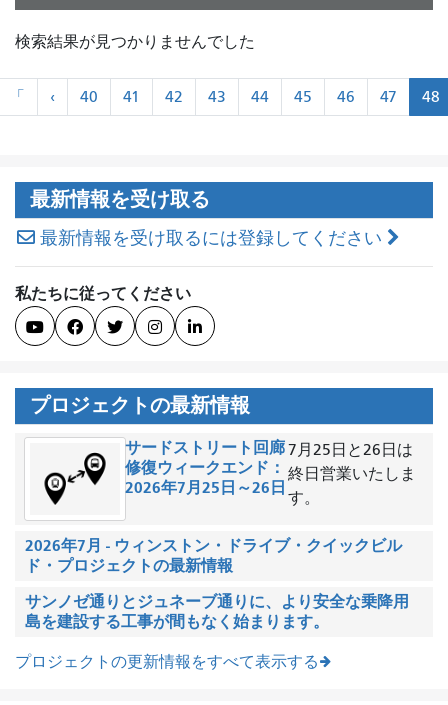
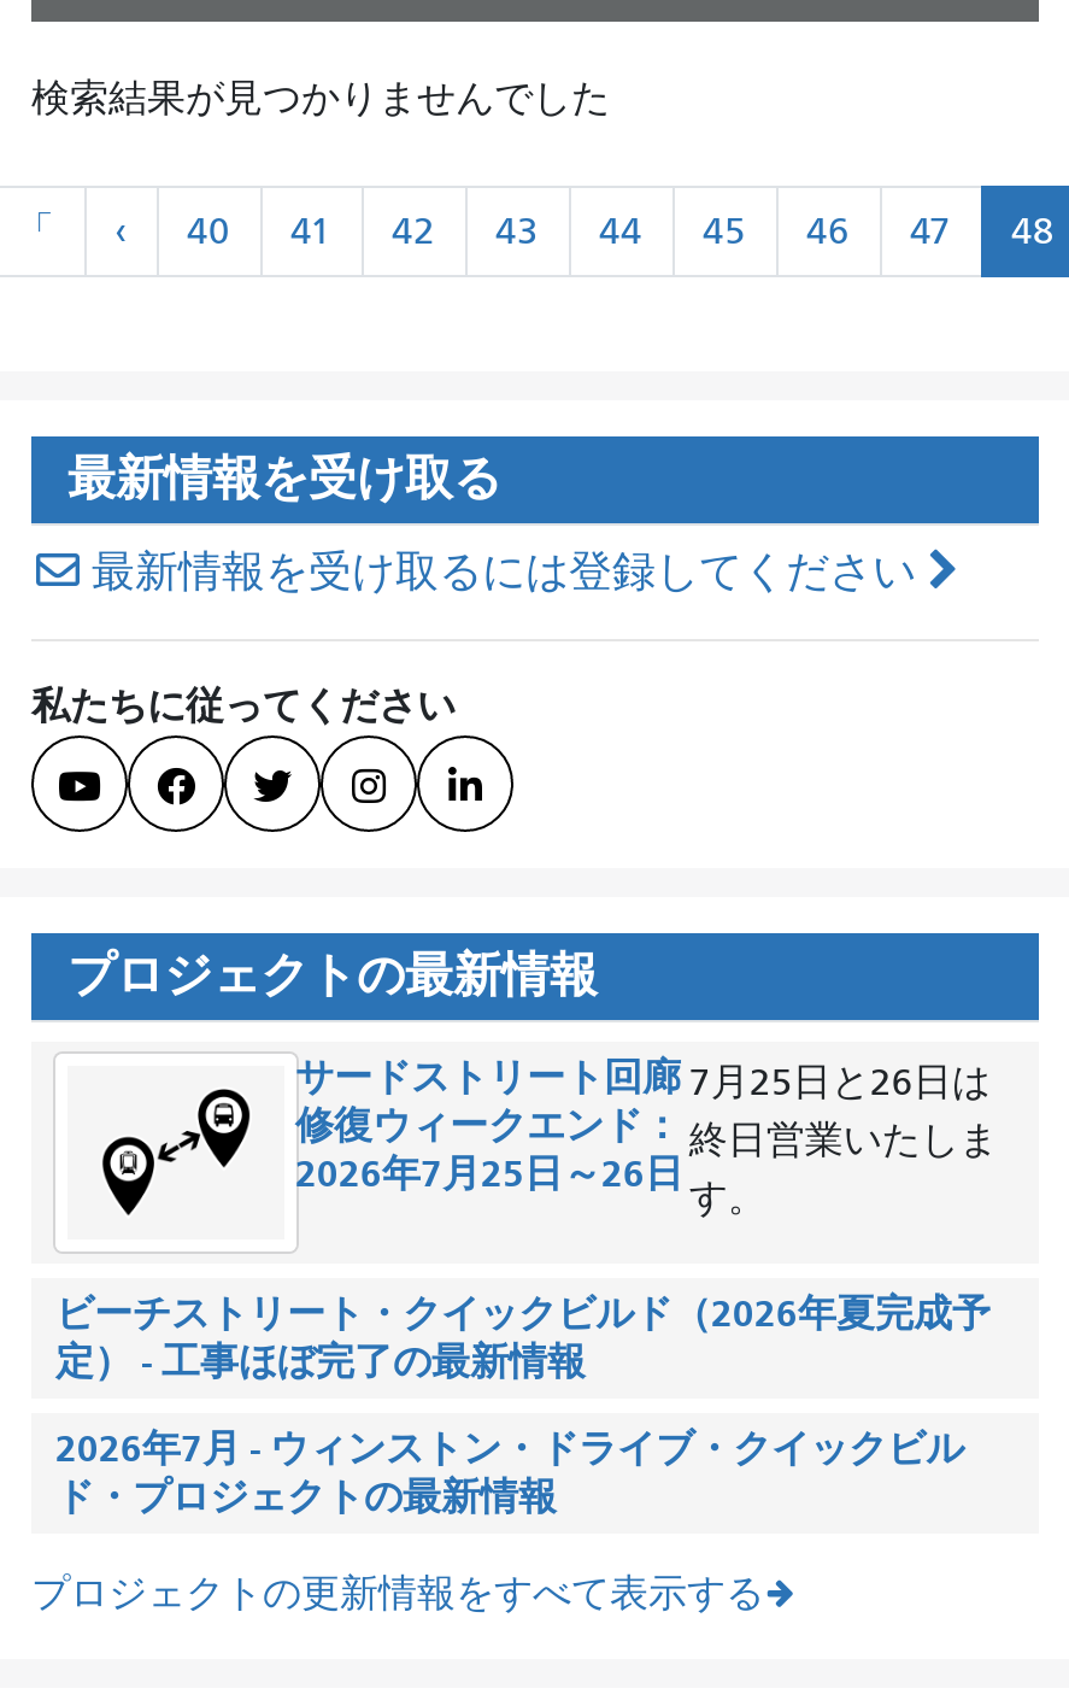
none -> [55,1290,991,1384] ビーチストリート・クイックビルド（2026年夏完成予 | 定） - 工事ほぼ完了の最新情報
moved [25,536,402,575] -> [55,1425,964,1519]: 2026年7月 - ウィンストン・ドライブ・クイックビル | ド・プロジェクトの最新情報
[25,592,409,631] サンノゼ通りとジュネーブ通りに、より安全な乗降用 | 島を建設する工事が間もなく始まります。 -> none

